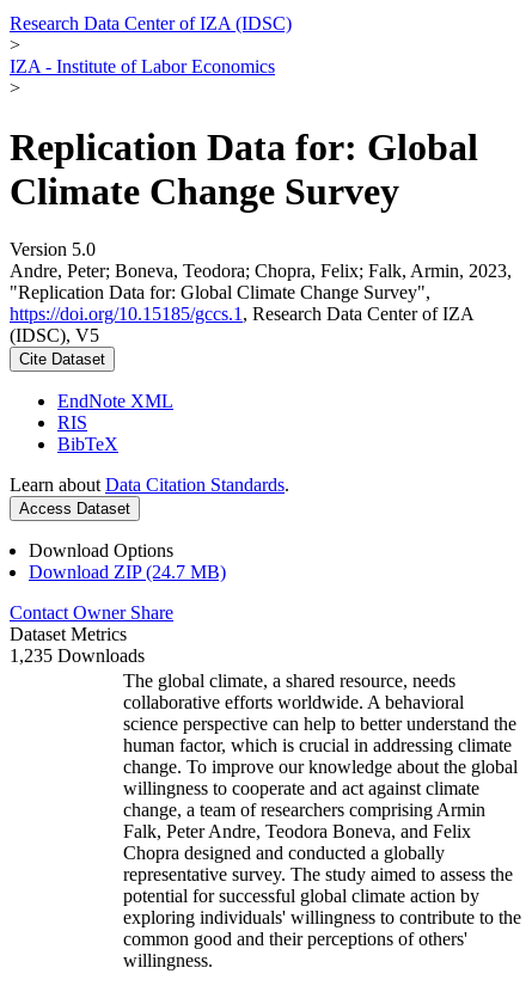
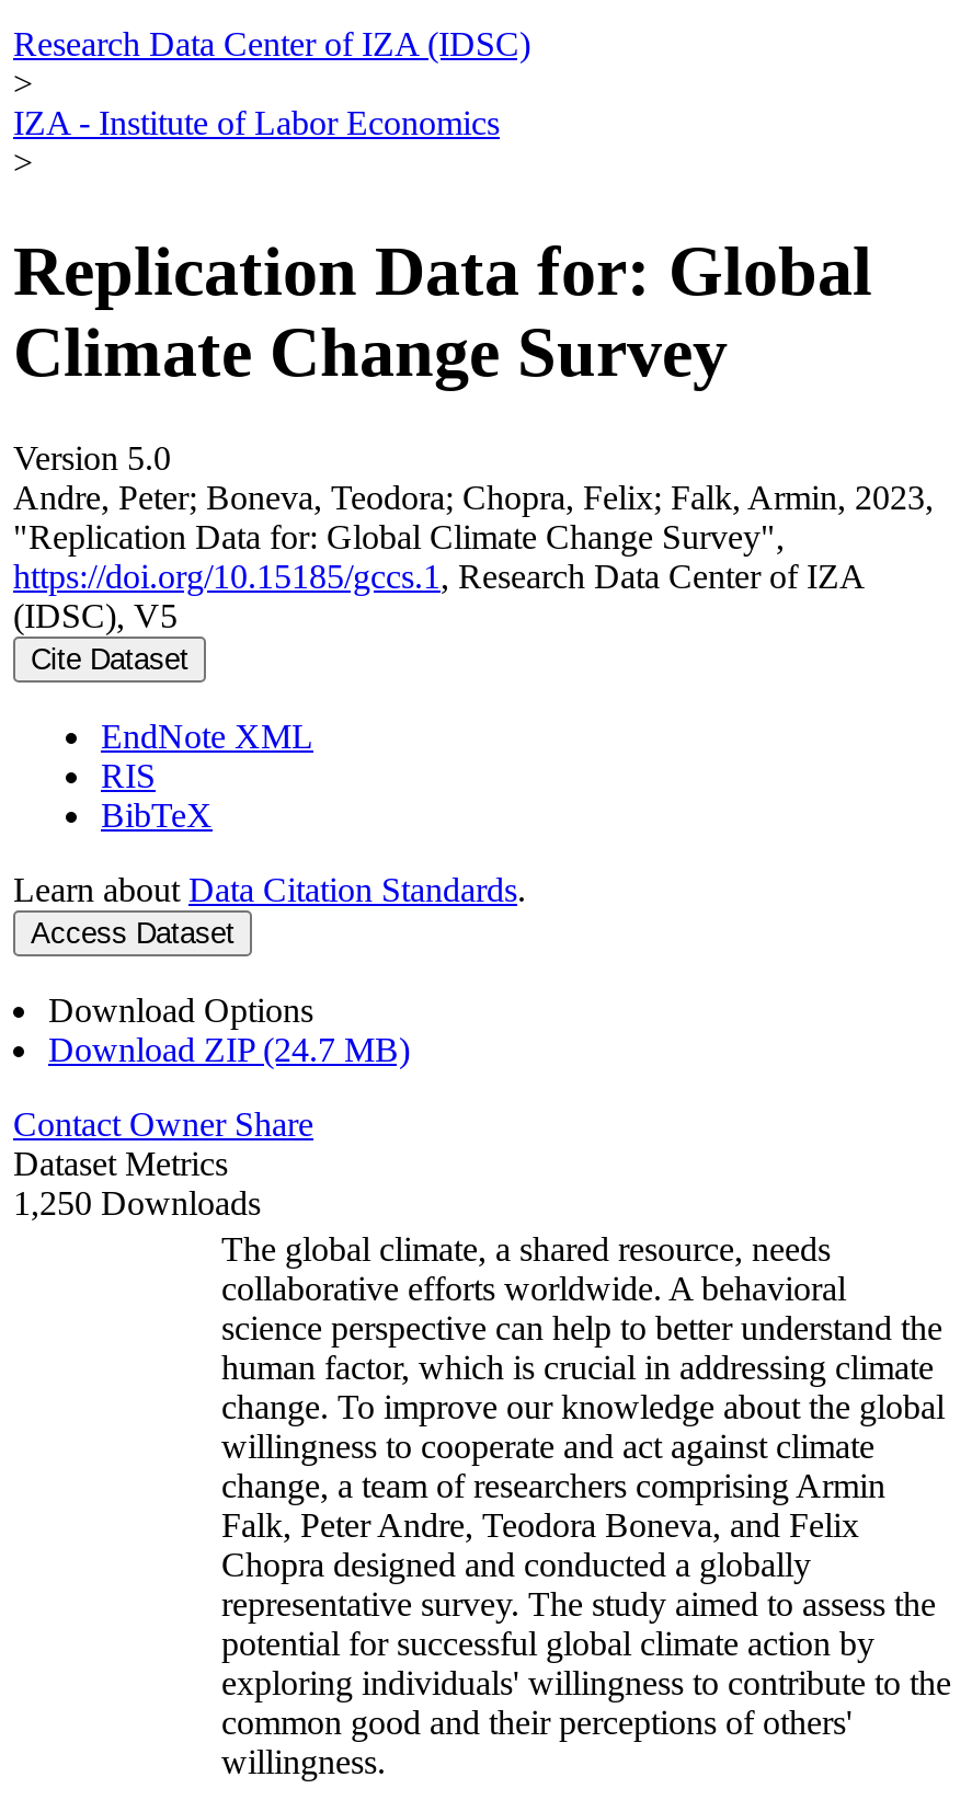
[10,646,145,666] 1,235 Downloads -> [13,1185,261,1222] 1,250 Downloads

